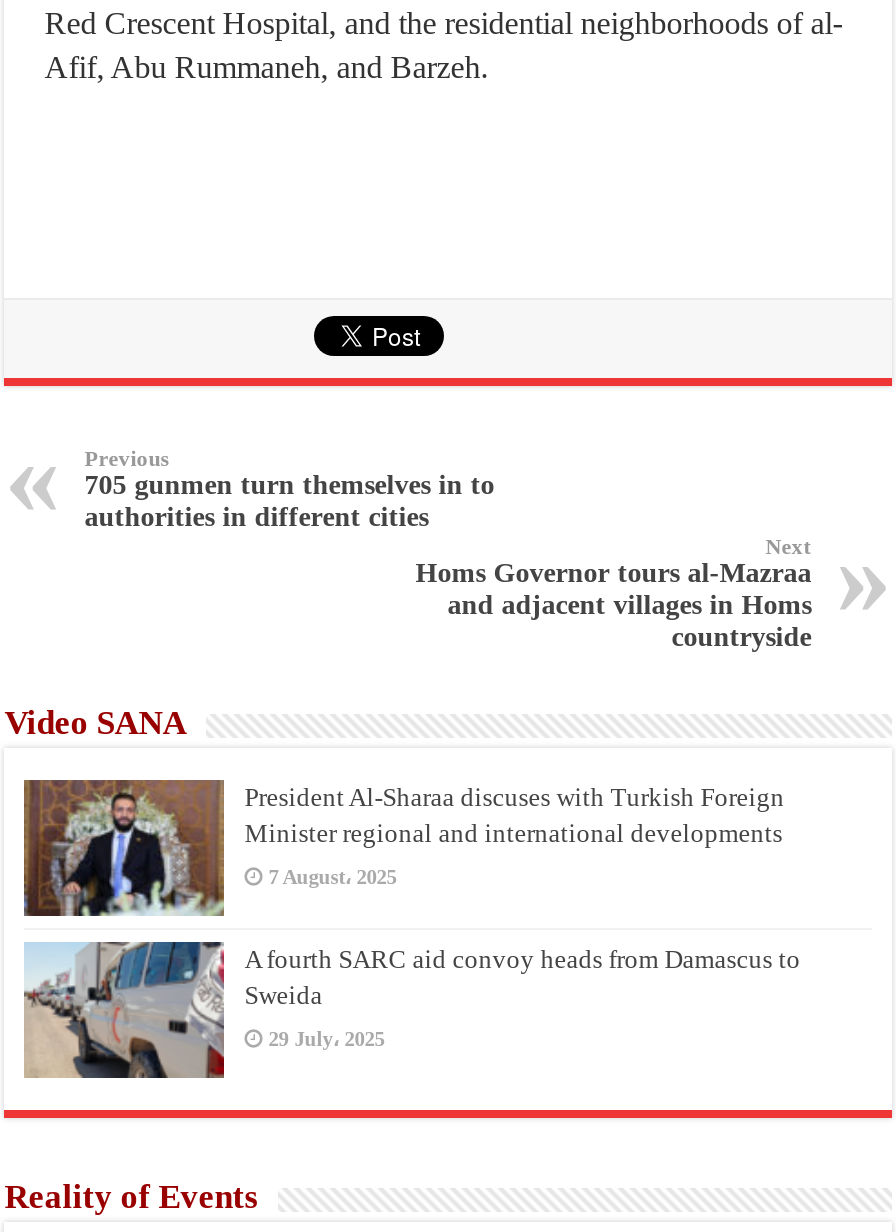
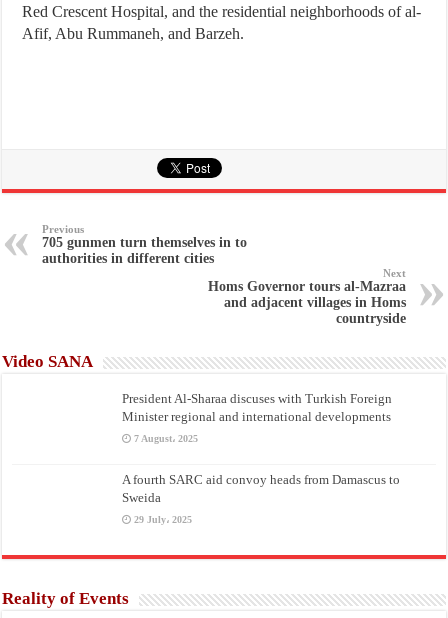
[22,778,226,918] [image] -> none
[22,940,226,1080] [image] -> none

